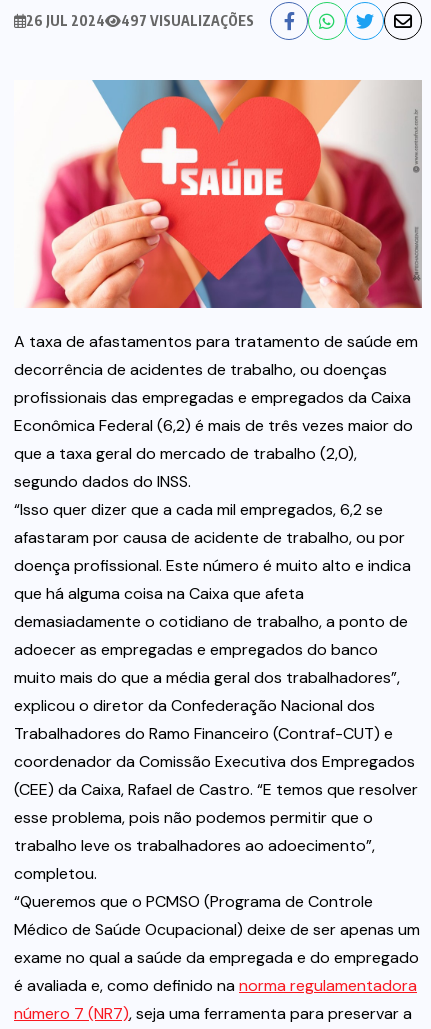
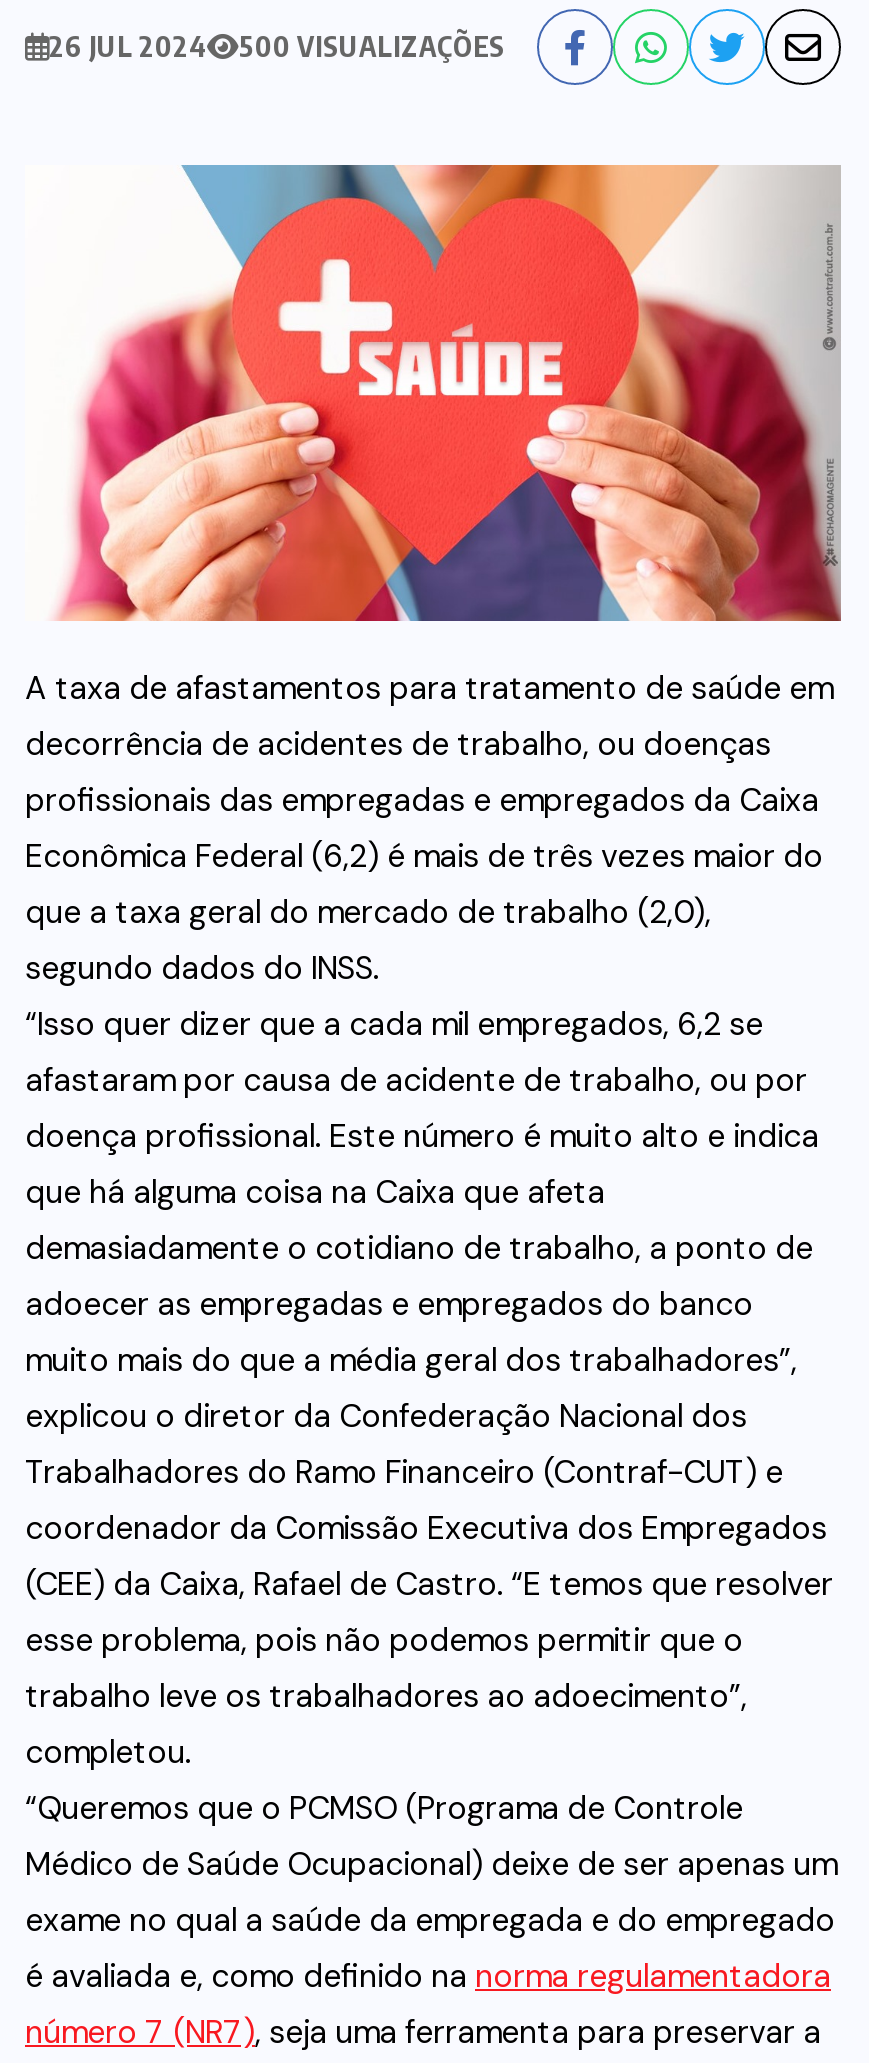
[121,12,254,29] 497 VISUALIZAÇÕES -> [239,29,505,63] 500 VISUALIZAÇÕES

